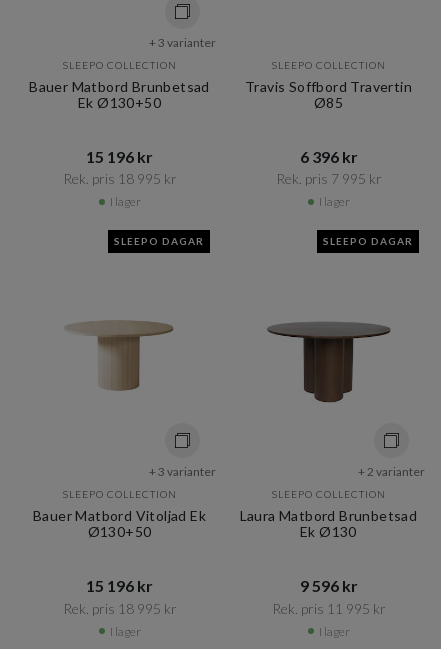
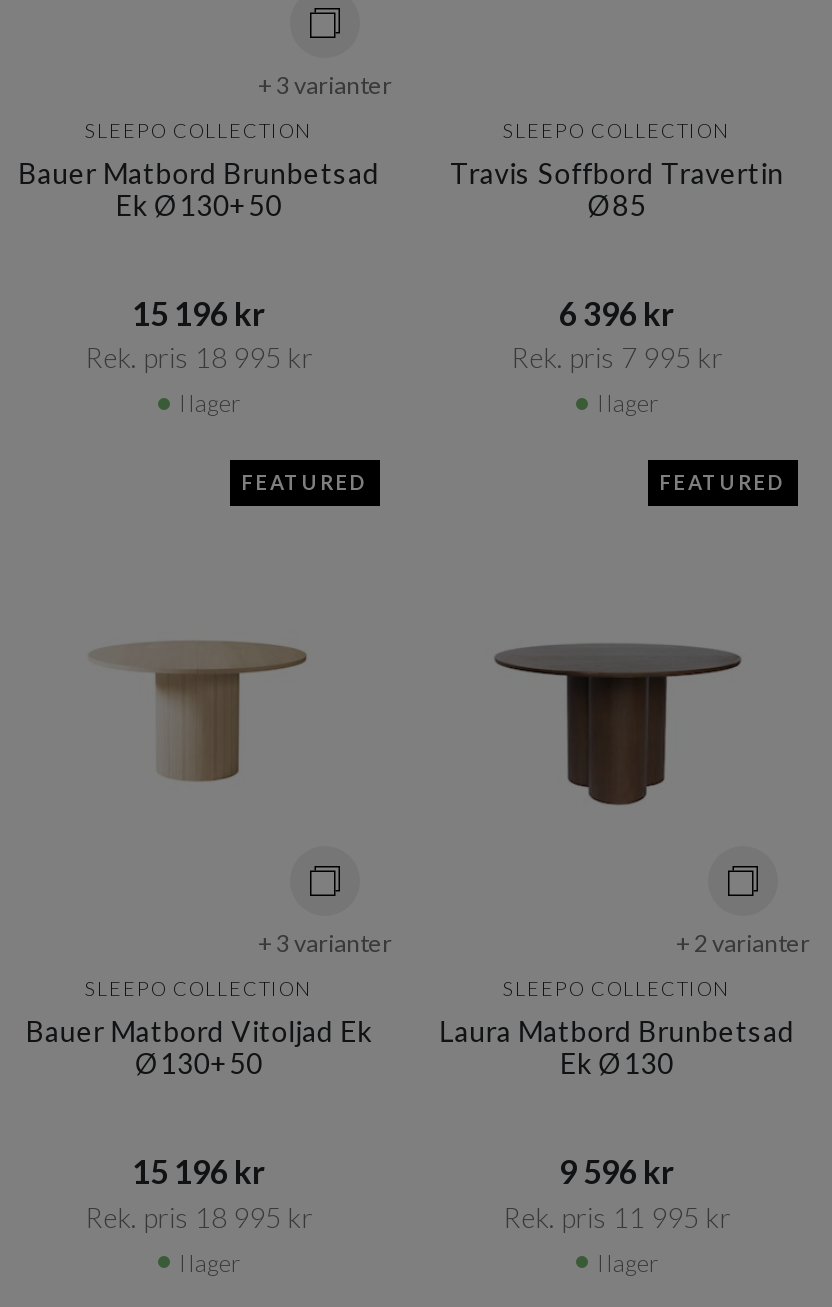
[114,235,204,247] SLEEPO DAGAR -> [242,470,368,494] FEATURED
[323,235,413,247] SLEEPO DAGAR -> [660,470,786,494] FEATURED

